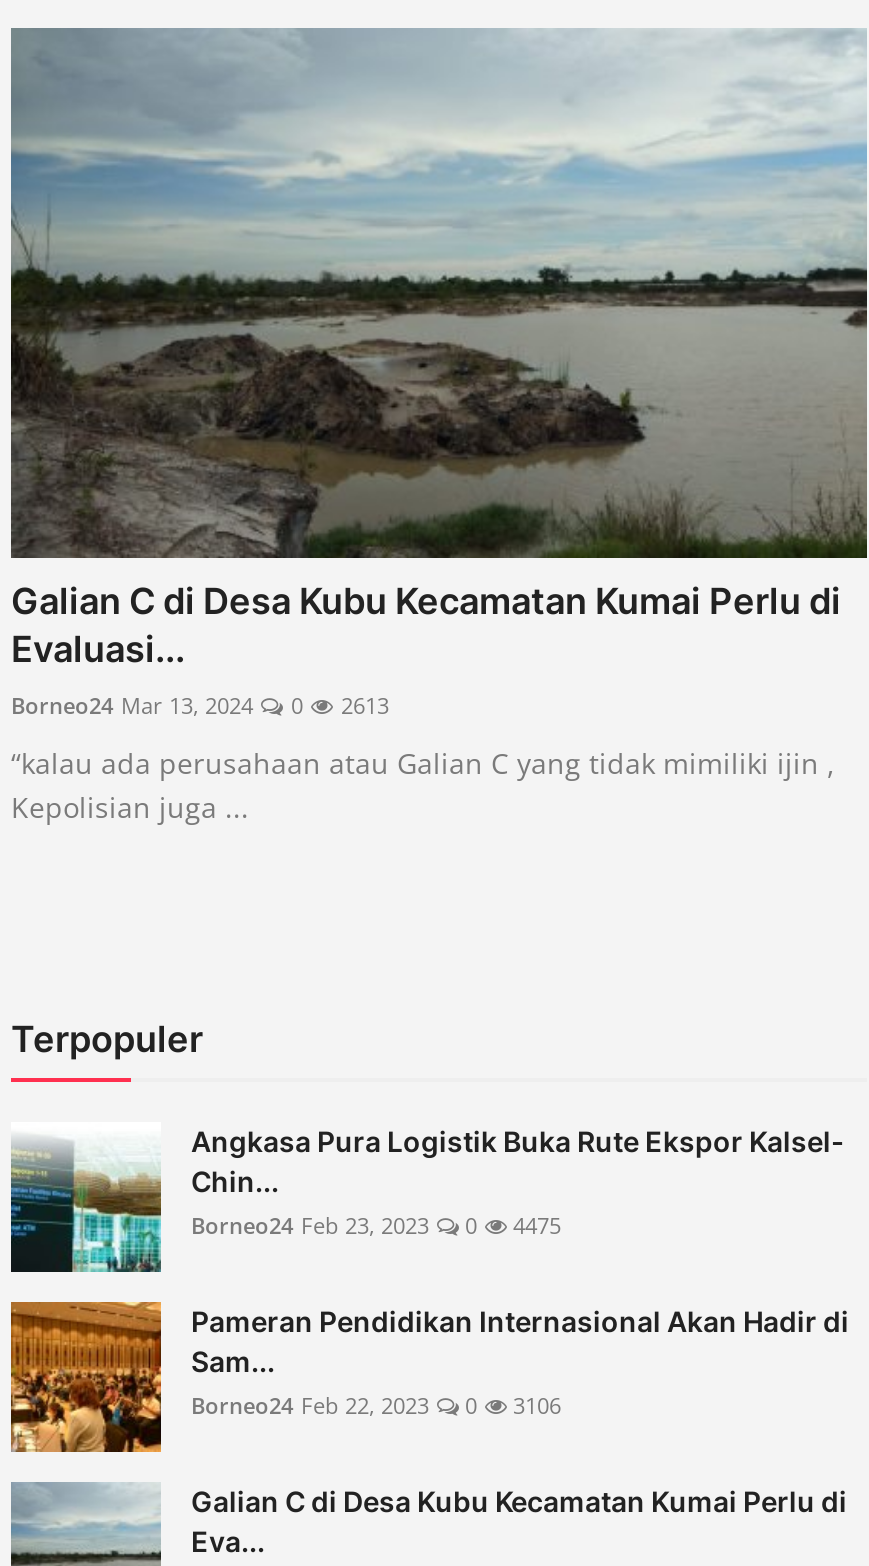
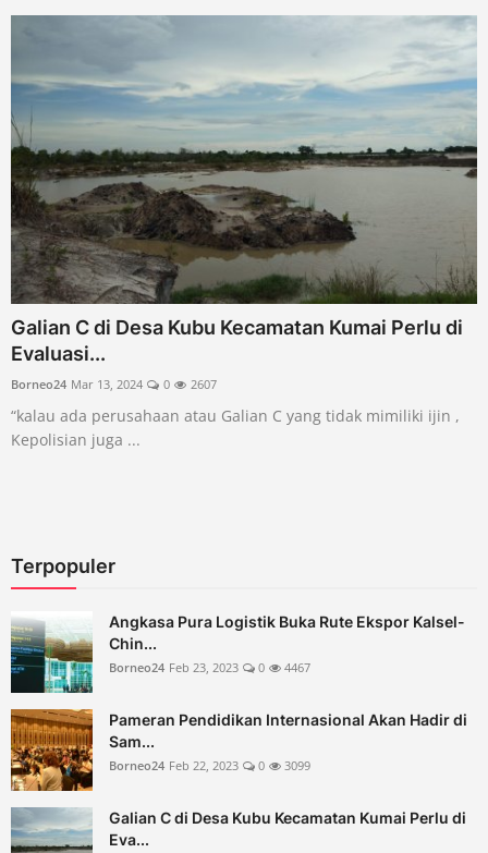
[11,690,389,720] Borneo24 Mar 13, 2024 0 2613 -> [11,376,217,392] Borneo24 Mar 13, 2024 0 2607
[191,1210,561,1240] Borneo24 Feb 23, 2023 0 4475 -> [109,659,310,675] Borneo24 Feb 23, 2023 0 4467
[191,1390,561,1420] Borneo24 Feb 22, 2023 0 3106 -> [109,757,310,773] Borneo24 Feb 22, 2023 0 3099

